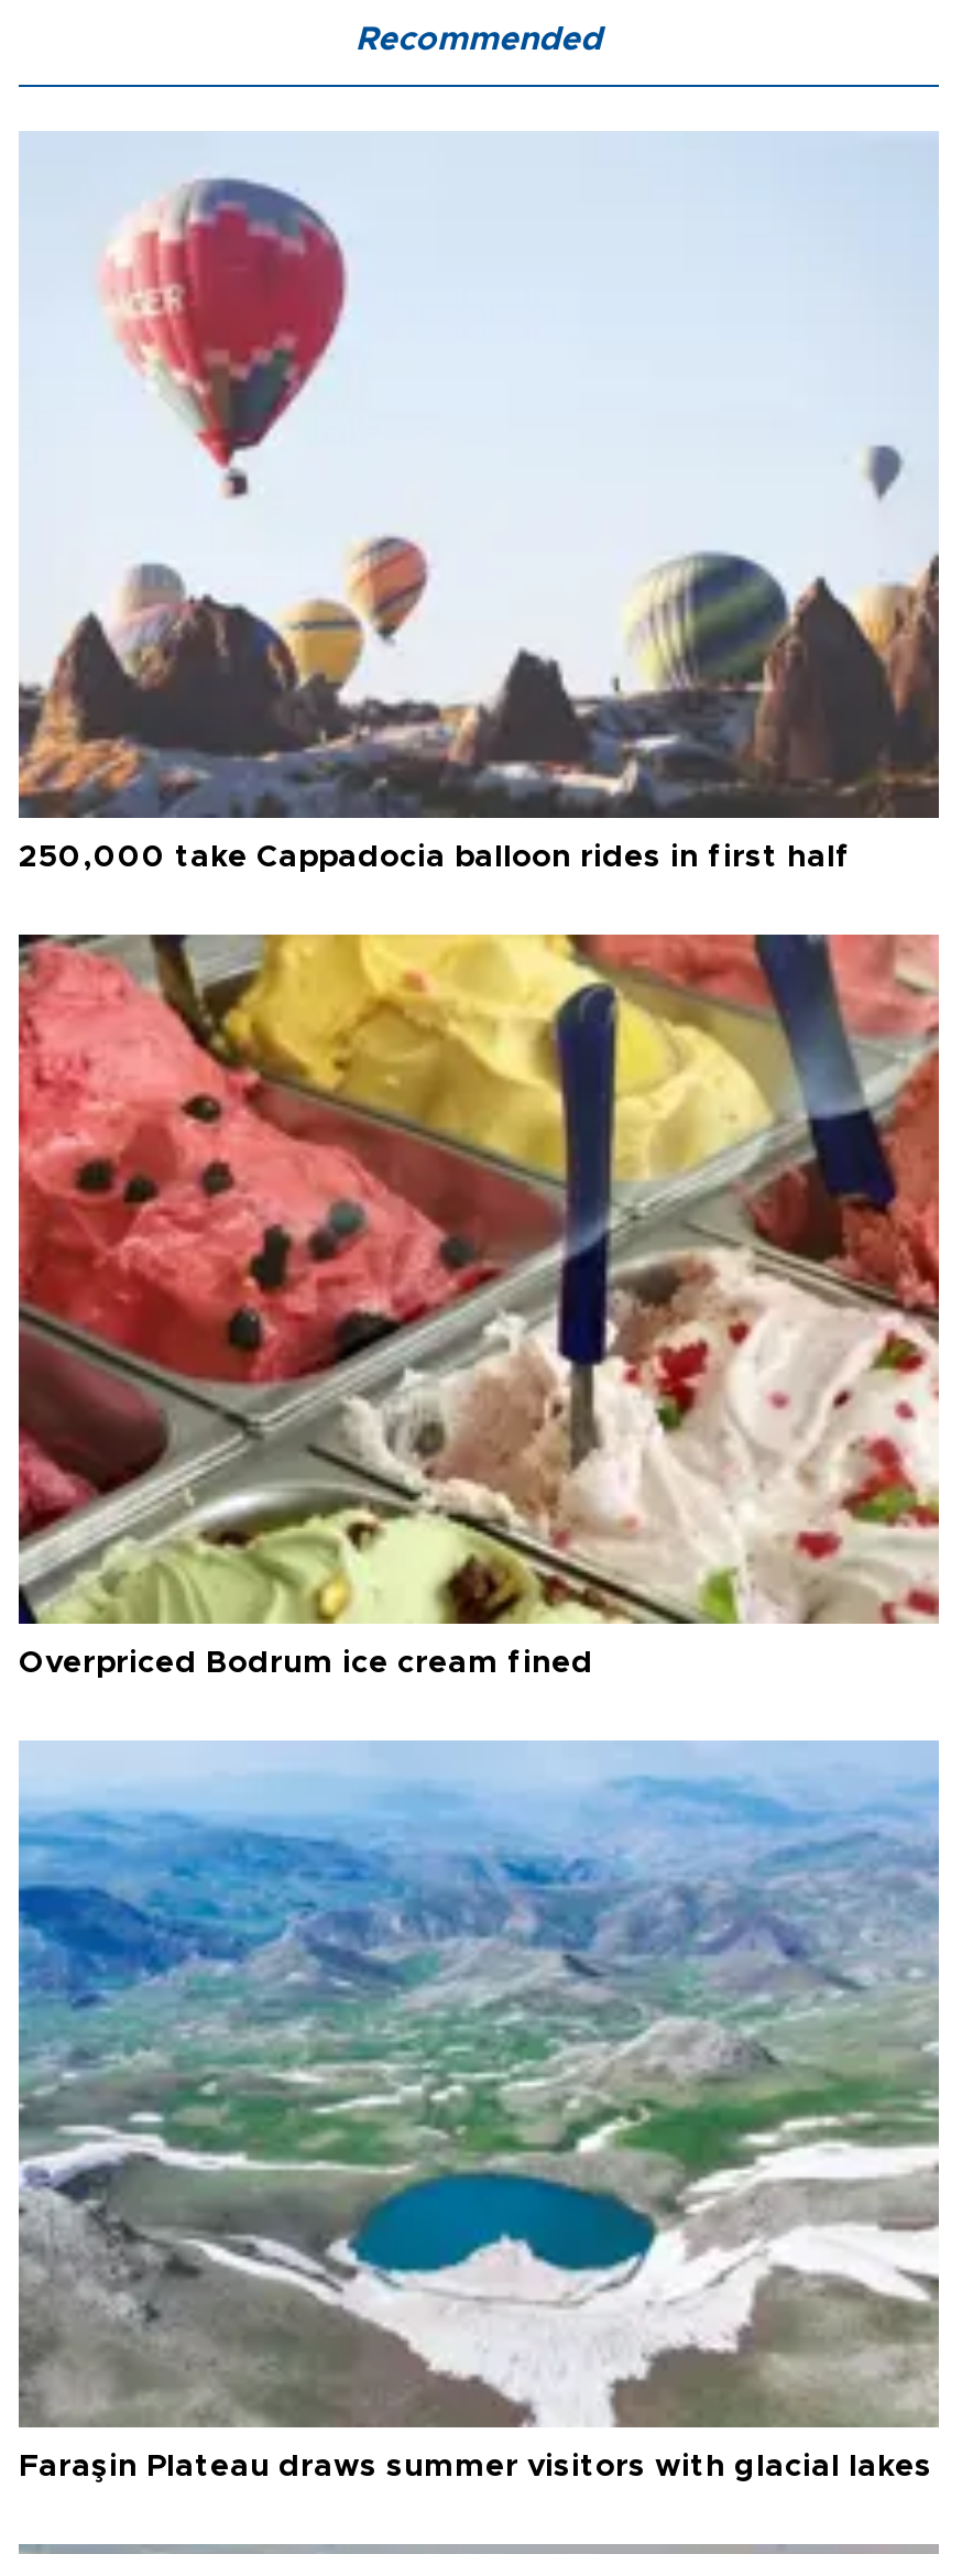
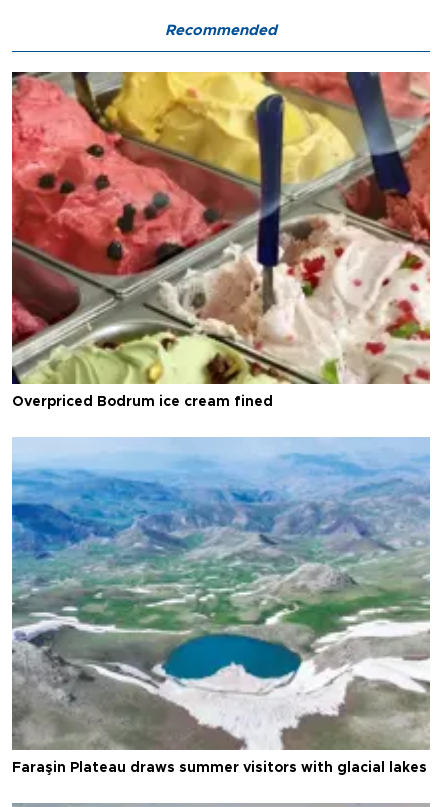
[17,131,941,874] [image] | 250,000 take Cappadocia balloon rides in first half -> none

